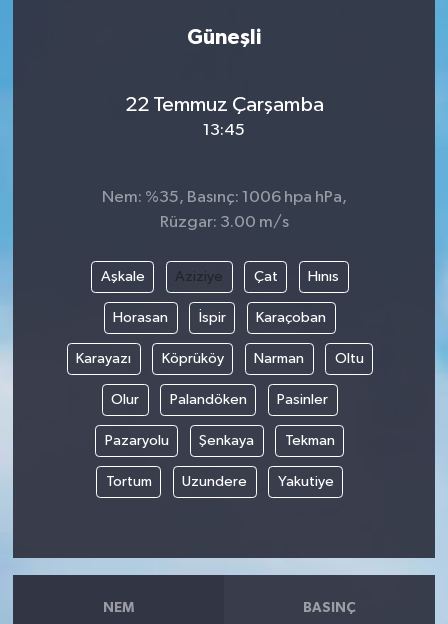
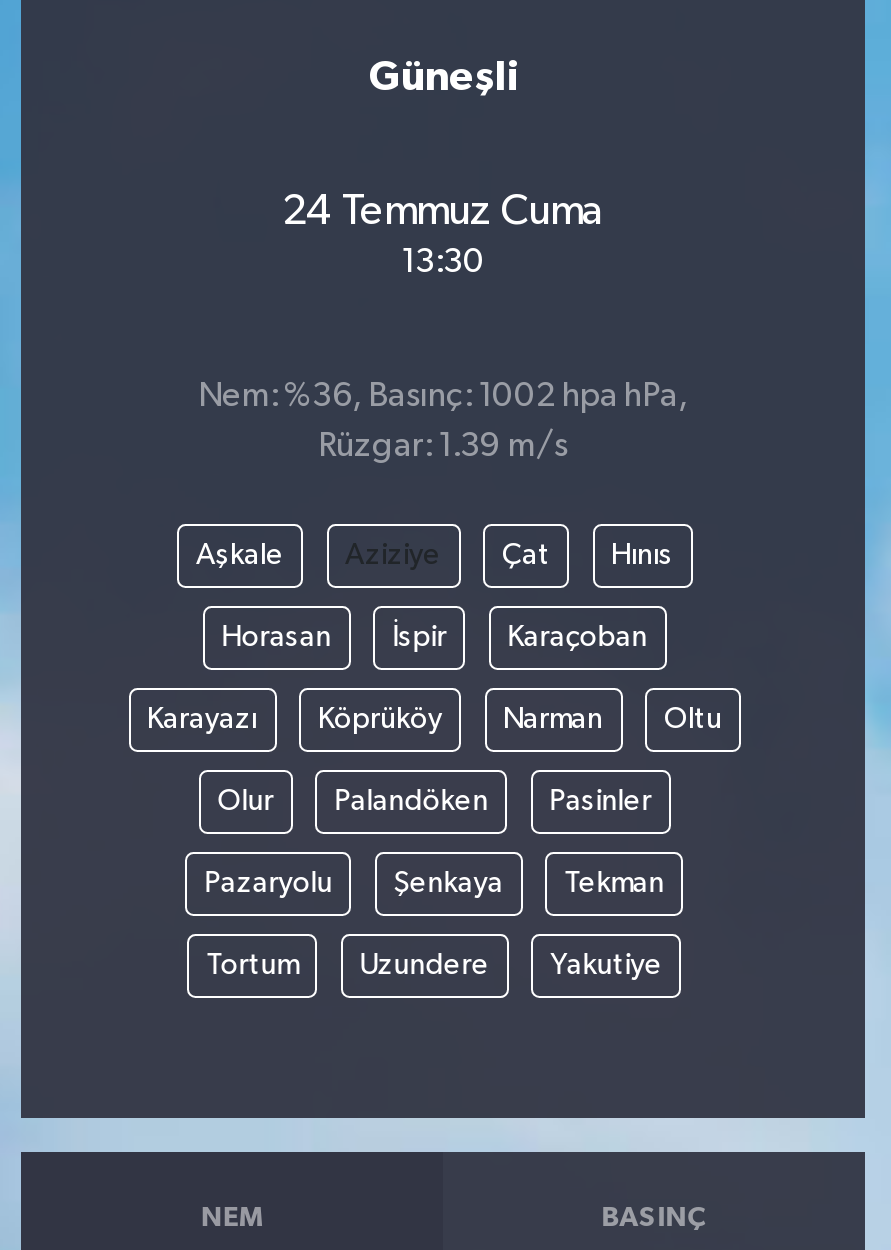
[124,94,323,116] 22 Temmuz Çarşamba -> [282,190,604,234] 24 Temmuz Cuma
[203,122,245,139] 13:45 -> [401,246,485,280] 13:30
[101,189,346,206] Nem: %35, Basınç: 1006 hpa hPa, -> [198,381,688,415] Nem: %36, Basınç: 1002 hpa hPa,
[159,214,288,231] Rüzgar: 3.00 m/s -> [318,431,568,465] Rüzgar: 1.39 m/s

